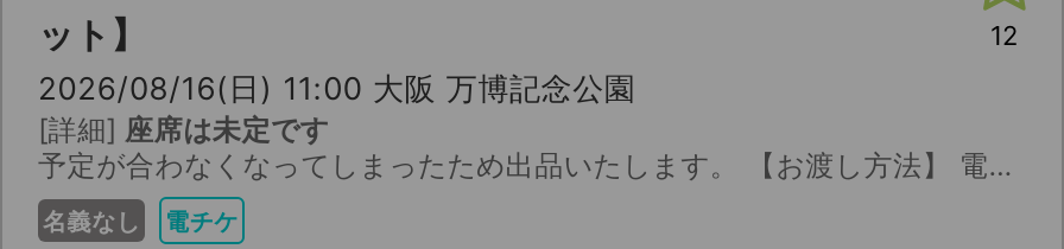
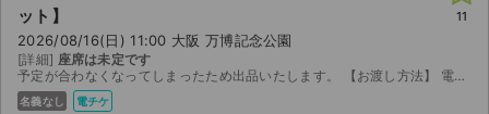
[990,19,1019,52] 12 -> [456,9,467,24] 11

